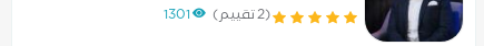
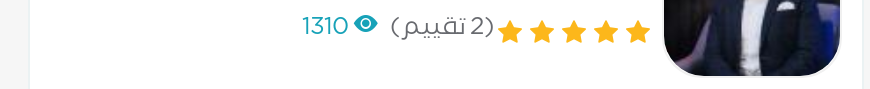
[164,4,190,30] 1301 -> [302,8,350,54] 1310

